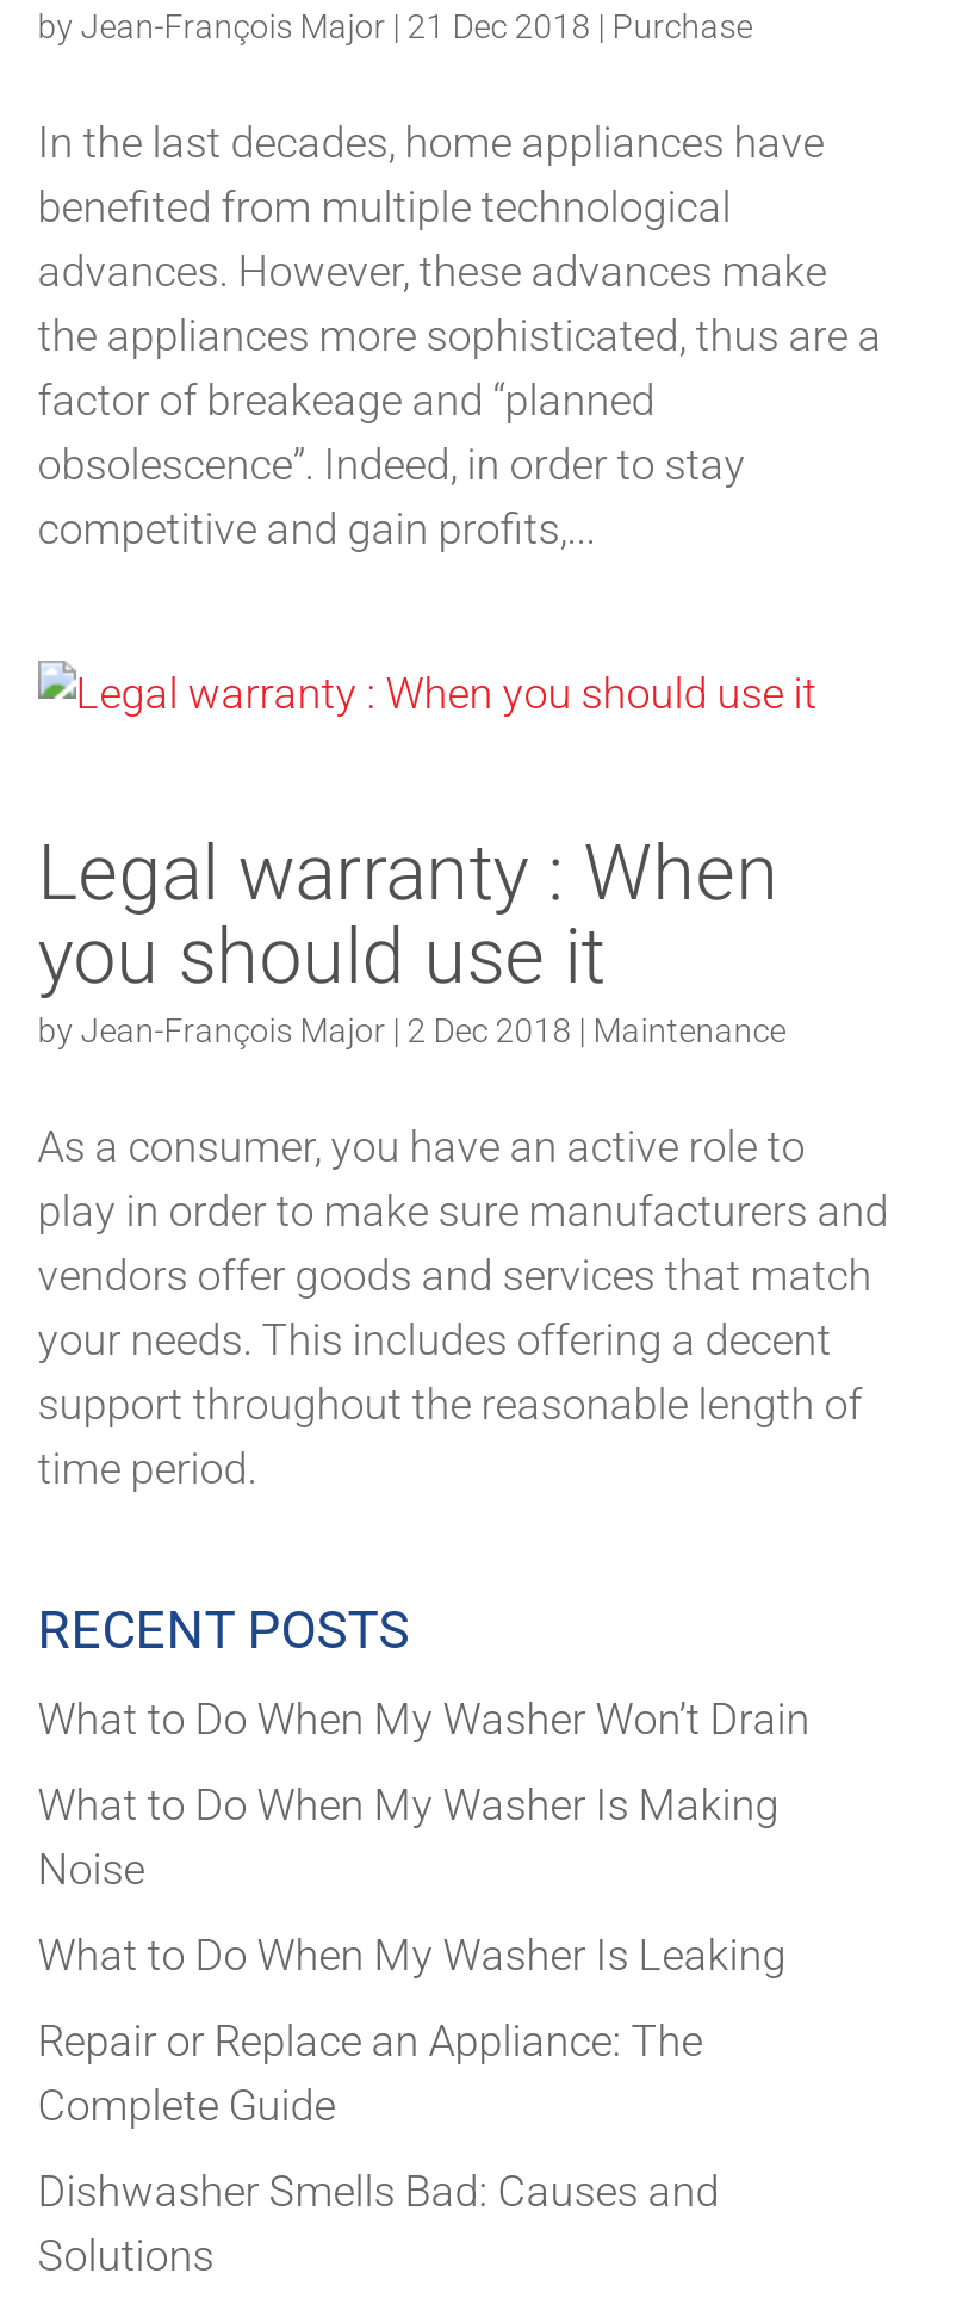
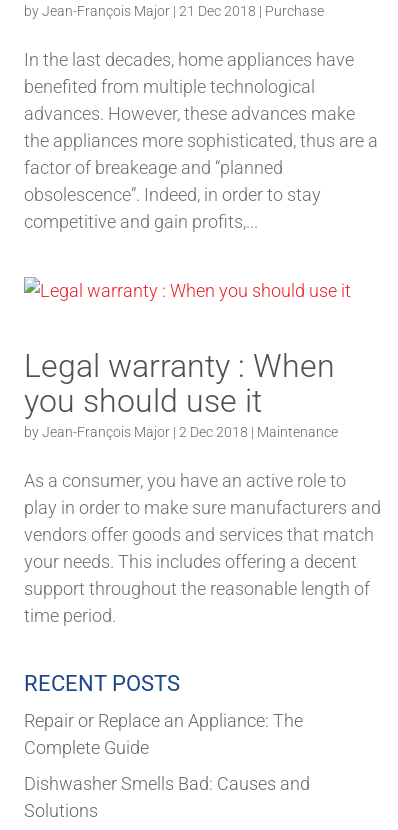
[38,1693,810,1980] What to Do When My Washer Won’t Drain | What to Do When My Washer Is Making | Noise | What to Do When My Washer Is Leaking -> none

